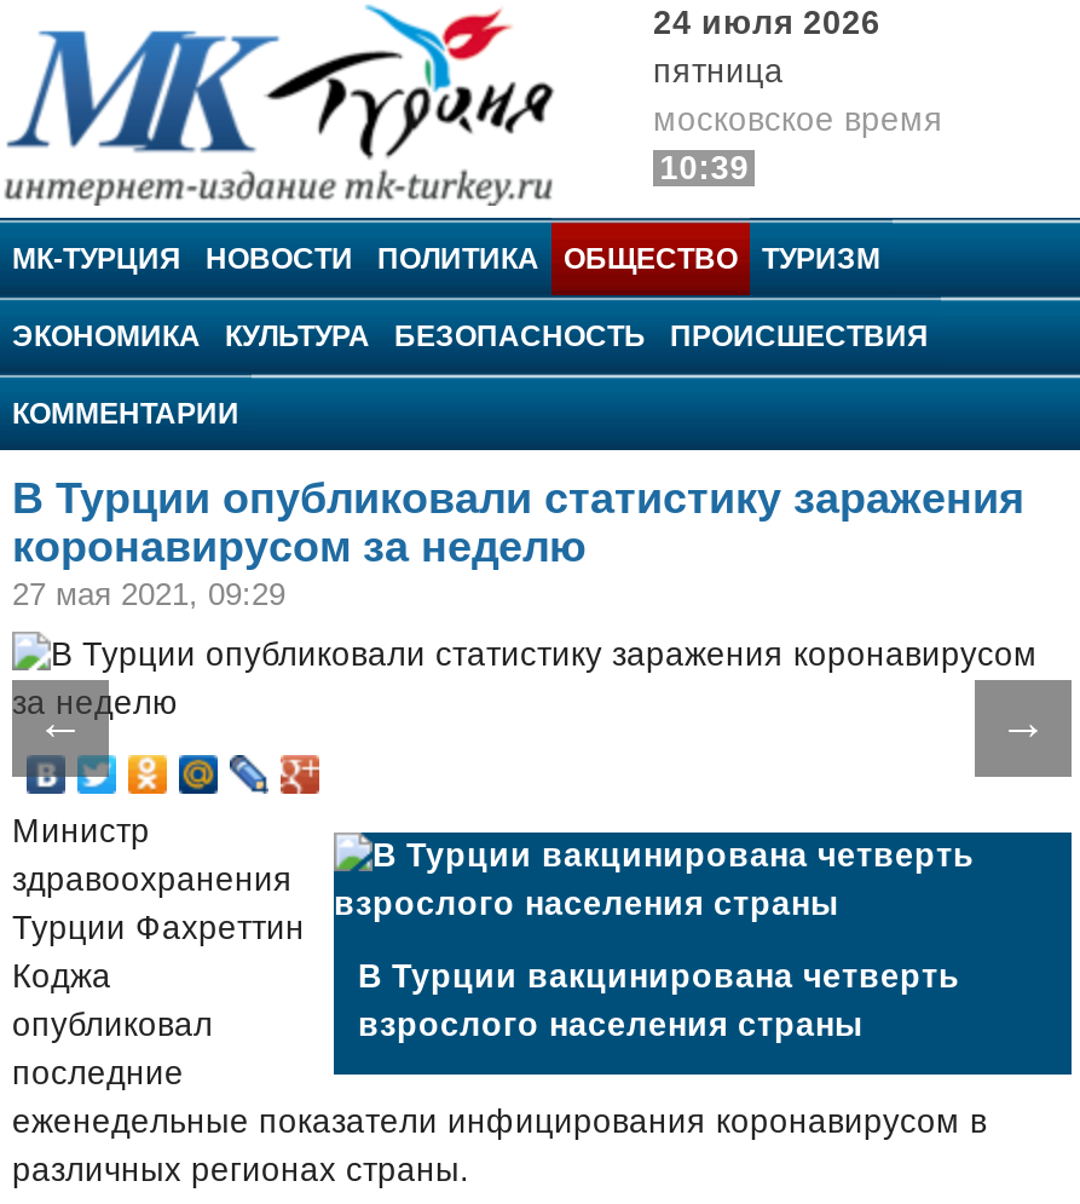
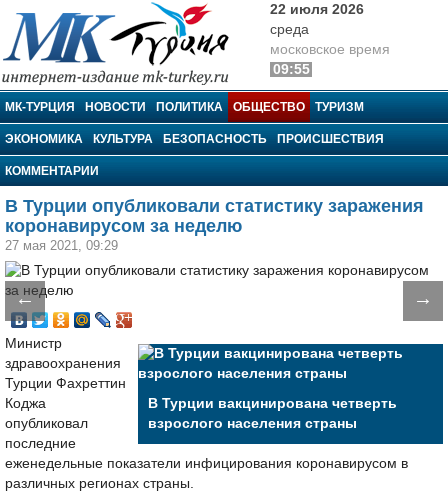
[653,5,880,90] 24 июля 2026 | пятница -> [270,2,364,37] 22 июля 2026 | среда
[660,150,749,186] 10:39 -> [273,62,310,77] 09:55

